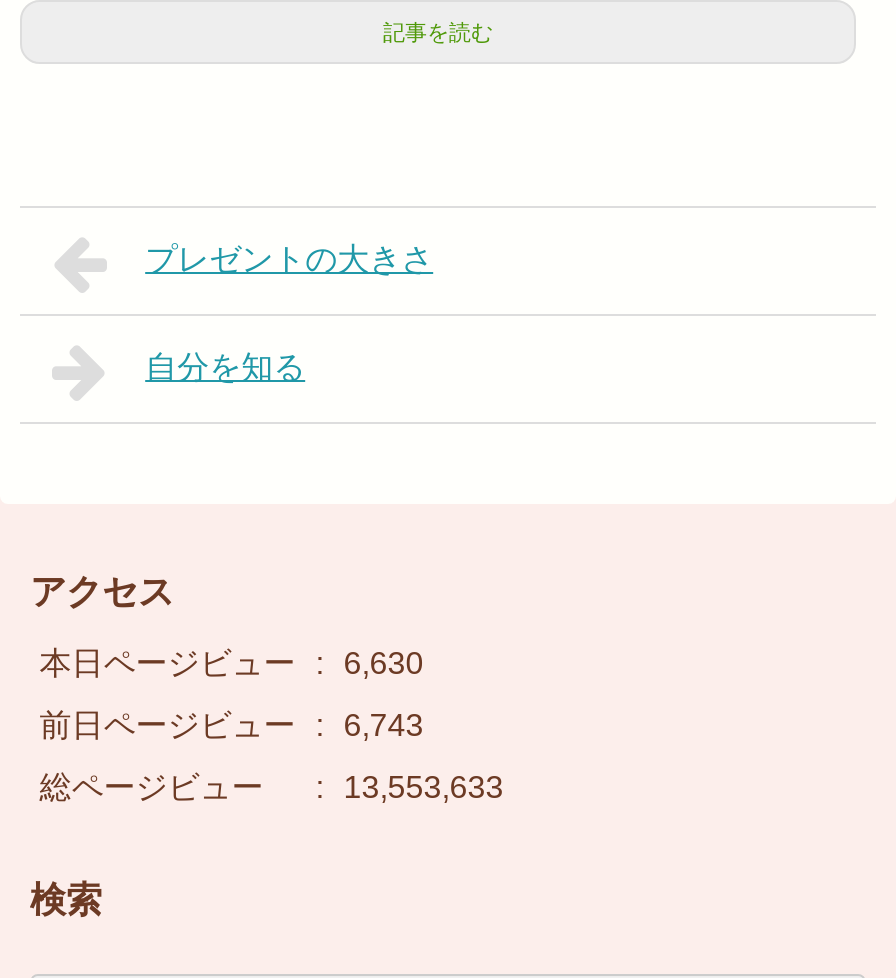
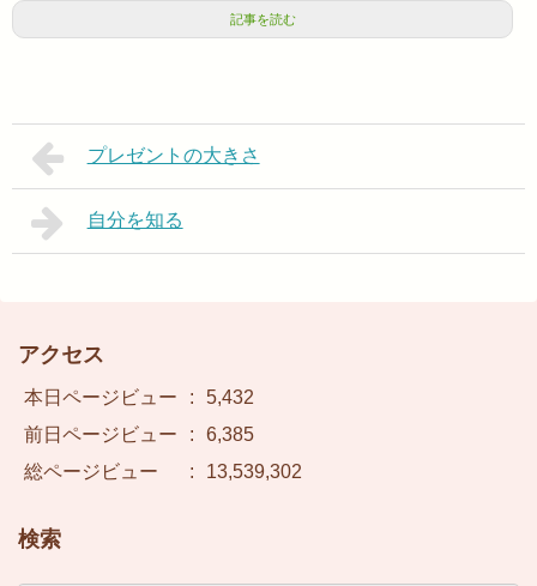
[40,646,424,680] 本日ページビュー : 6,630 -> [24,387,254,407] 本日ページビュー : 5,432
[40,708,424,742] 前日ページビュー : 6,743 -> [24,424,254,445] 前日ページビュー : 6,385
[40,770,504,804] 総ページビュー : 13,553,633 -> [24,461,302,482] 総ページビュー : 13,539,302

